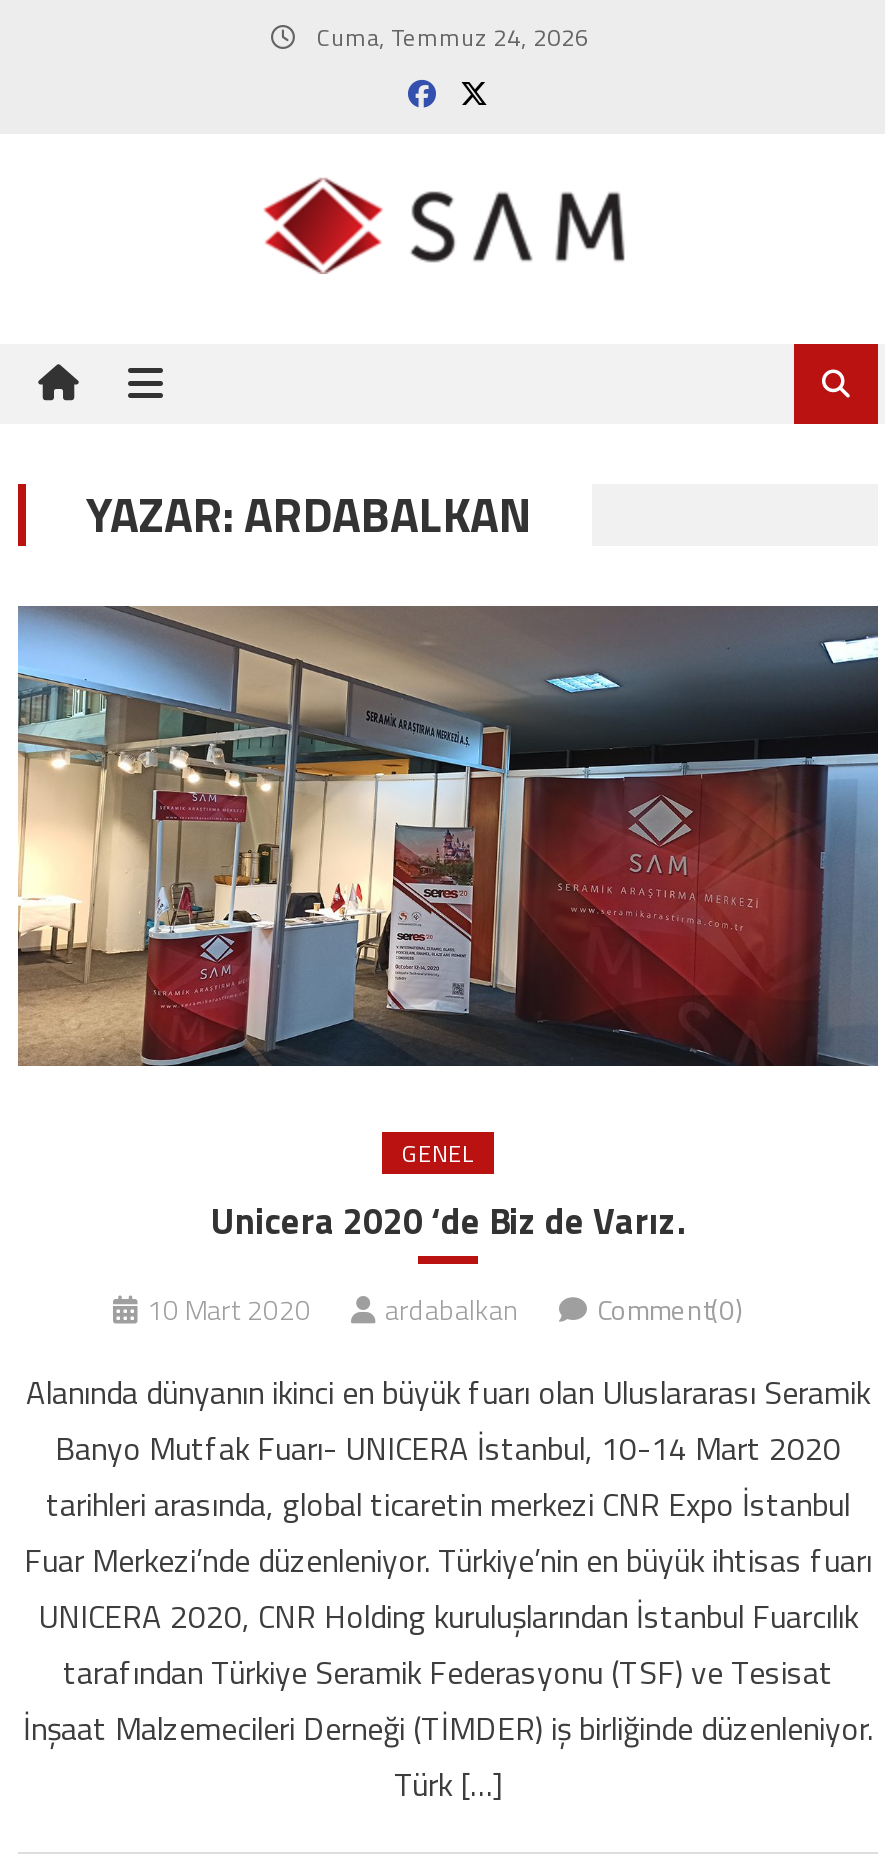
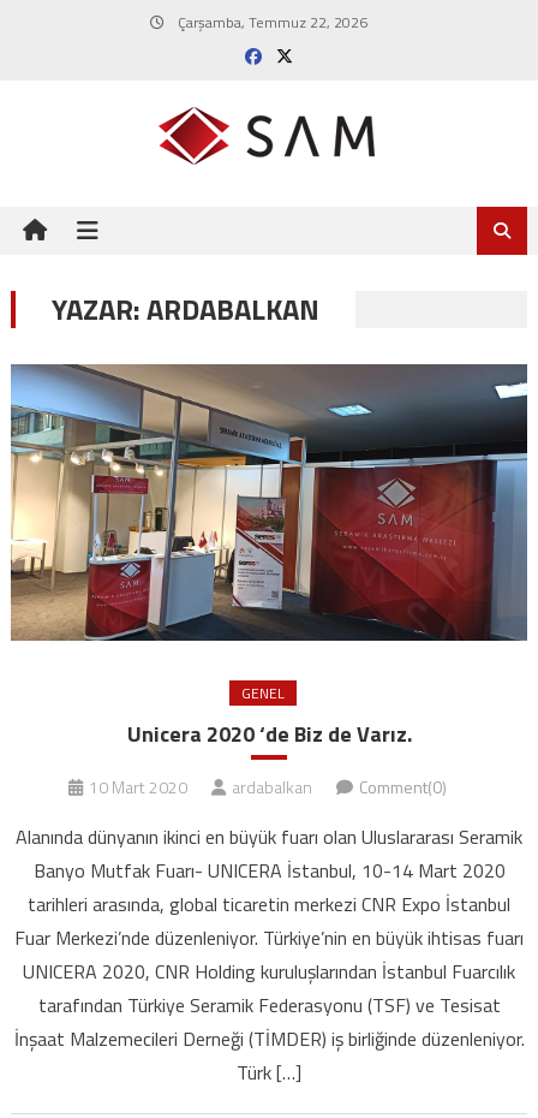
[311,18,589,56] Cuma, Temmuz 24, 2026 -> [174,11,367,34] Çarşamba, Temmuz 22, 2026

